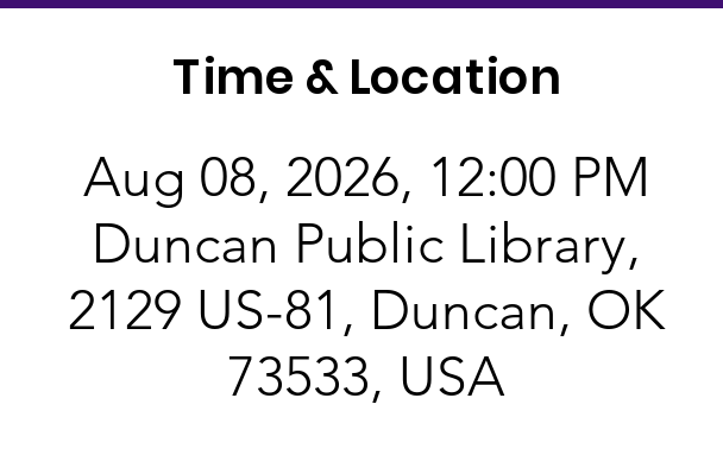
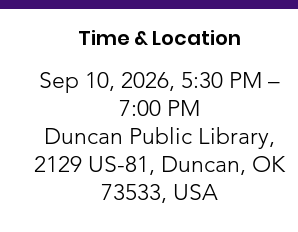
[83,146,649,210] Aug 08, 2026, 12:00 PM -> [38,67,279,122] Sep 10, 2026, 5:30 PM – | 7:00 PM

